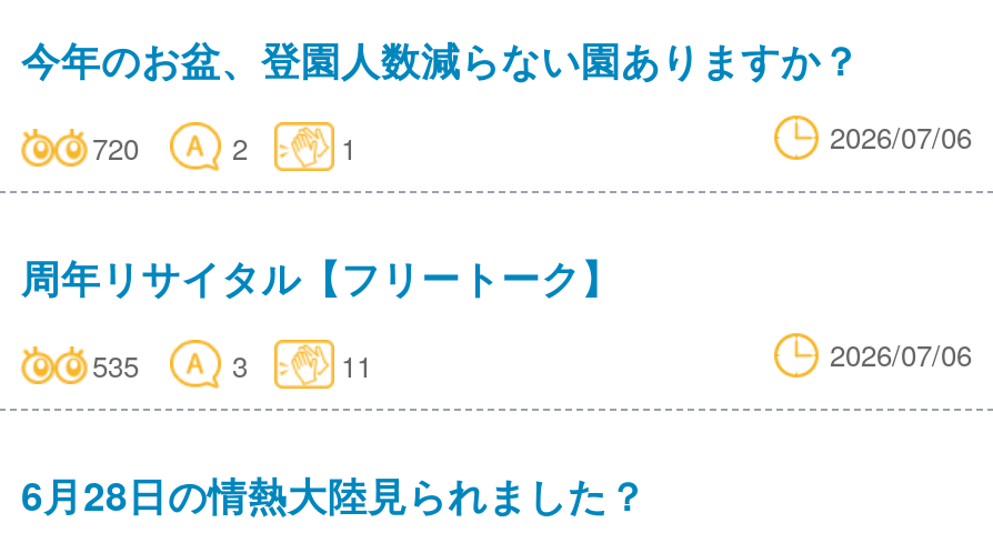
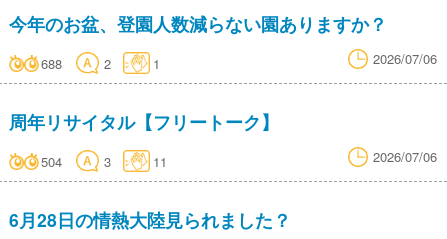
[92,127,139,169] 720 -> [41,54,62,73] 688
[92,344,139,386] 535 -> [41,152,62,171] 504

